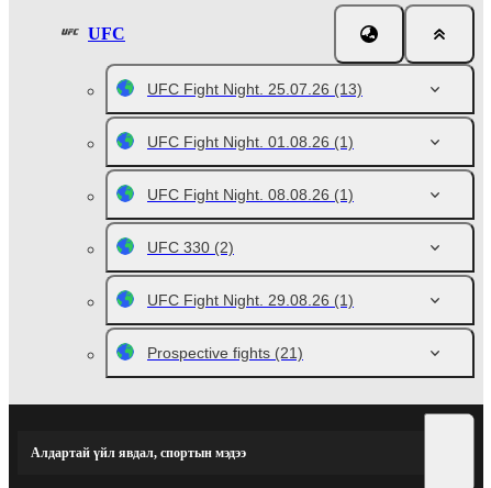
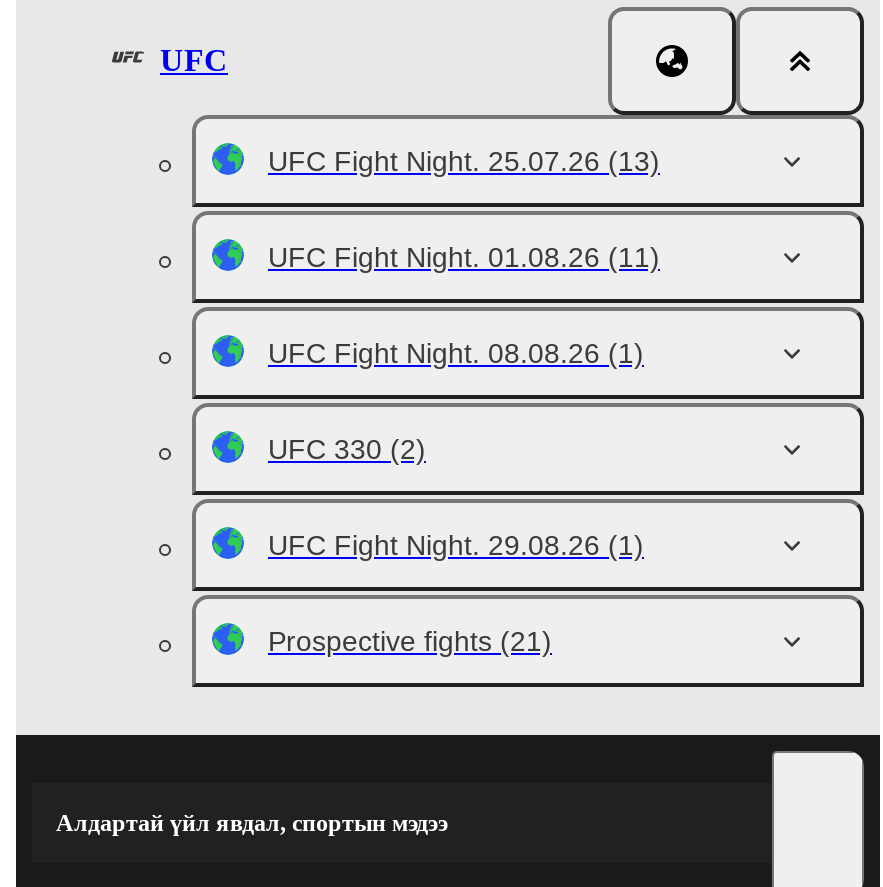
[147,133,354,151] UFC Fight Night. 01.08.26 (1) -> [268,241,660,273] UFC Fight Night. 01.08.26 (11)

